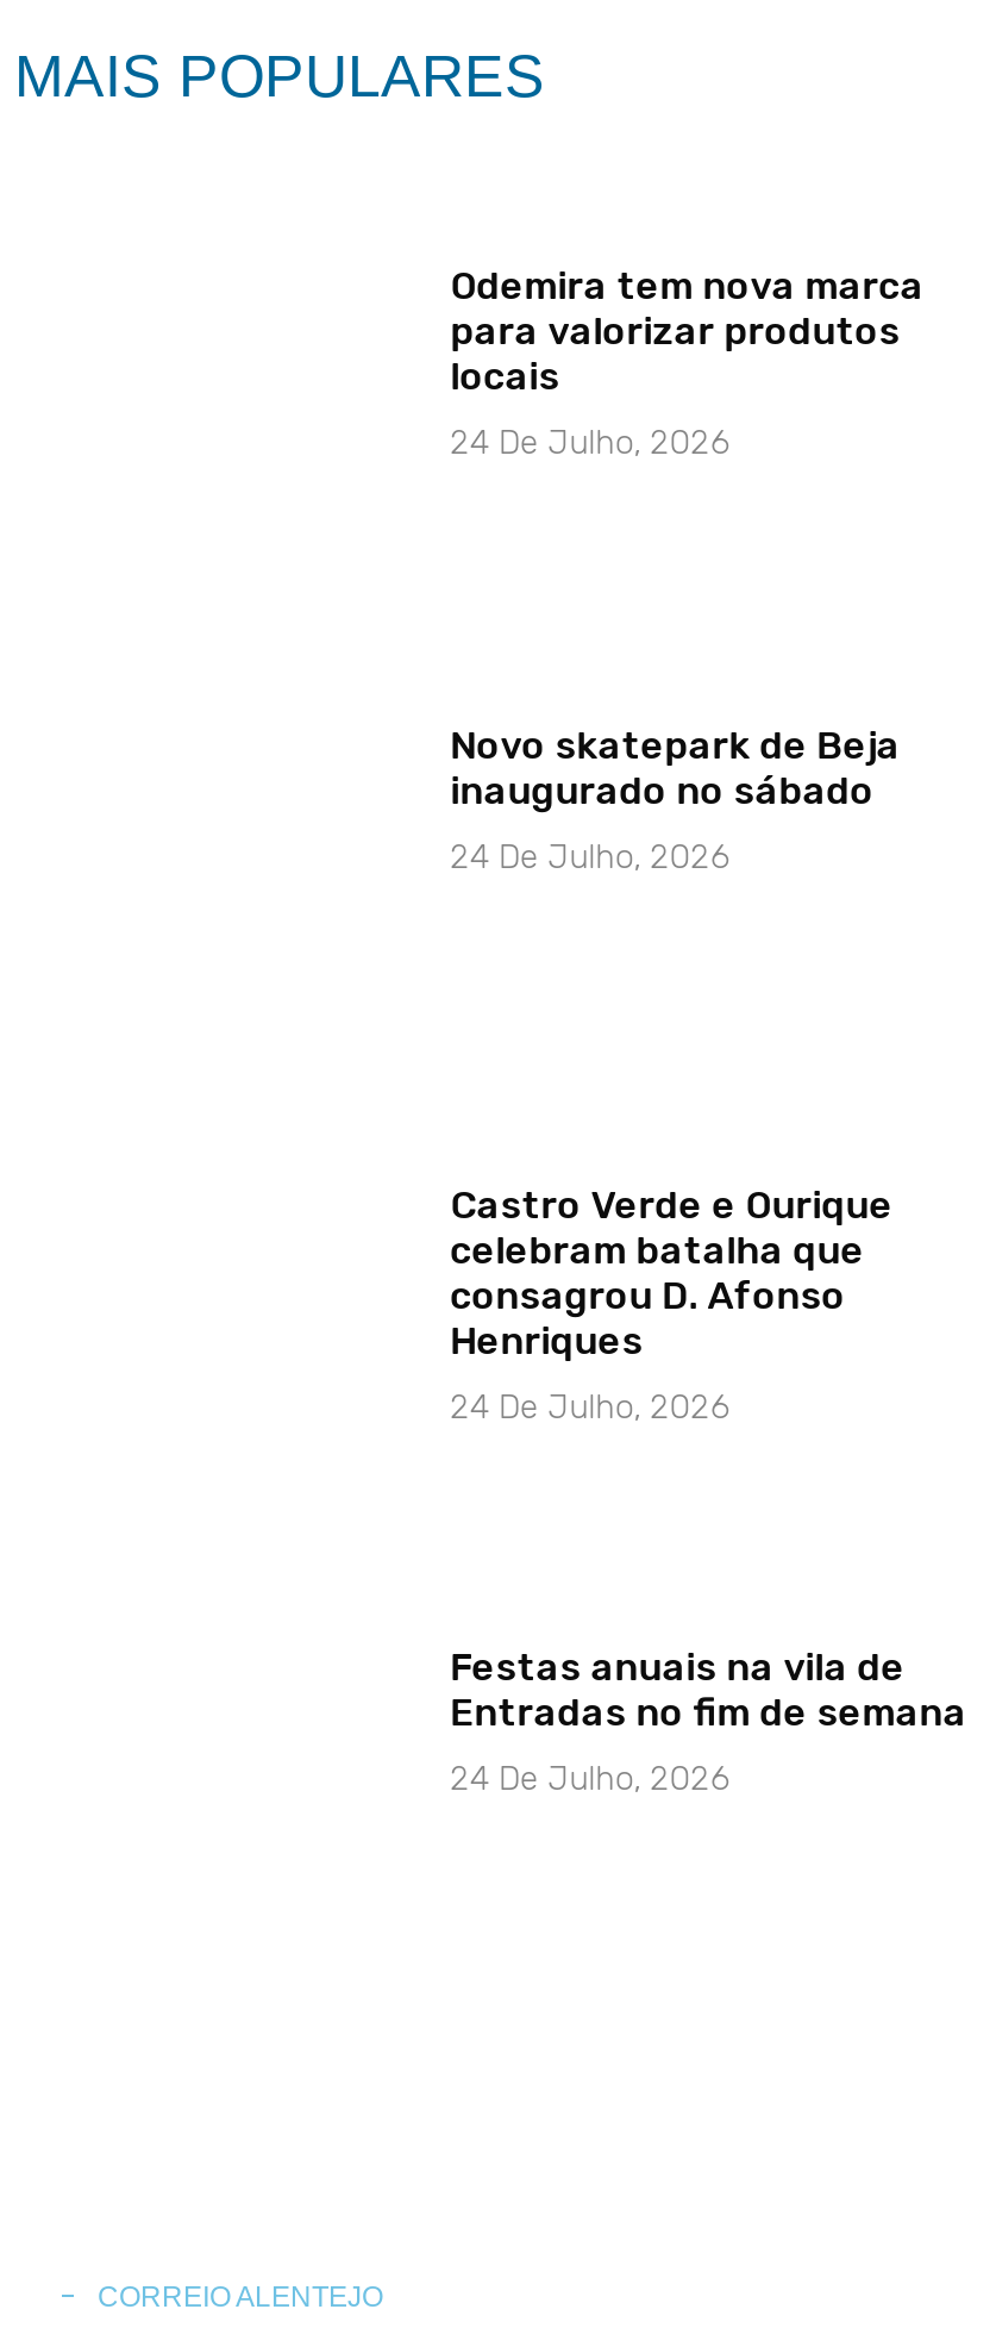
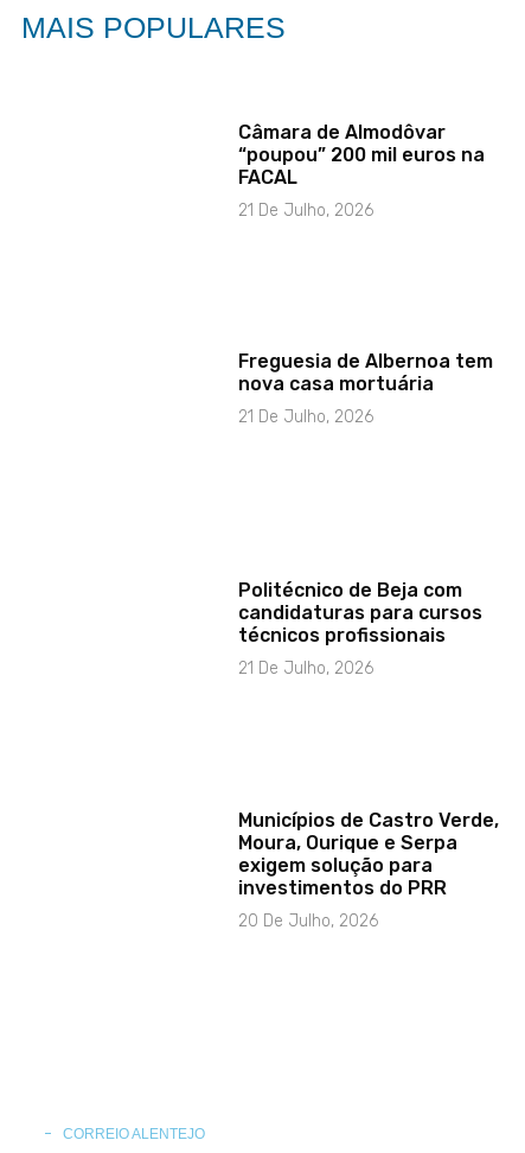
[450,263,924,399] Odemira tem nova marca | para valorizar produtos | locais -> [238,121,485,189] Câmara de Almodôvar | “poupou” 200 mil euros na | FACAL
[450,423,729,463] 24 De Julho, 2026 -> [238,200,374,221] 21 De Julho, 2026
[450,723,900,814] Novo skatepark de Beja | inaugurado no sábado -> [238,350,493,395] Freguesia de Albernoa tem | nova casa mortuária
[450,838,729,878] 24 De Julho, 2026 -> [238,407,374,427] 21 De Julho, 2026
[450,1183,893,1364] Castro Verde e Ourique | celebram batalha que | consagrou D. Afonso | Henriques -> [238,579,483,647] Politécnico de Beja com | candidaturas para cursos | técnicos profissionais
[450,1388,729,1429] 24 De Julho, 2026 -> [238,659,374,679] 21 De Julho, 2026
[450,1644,967,1734] Festas anuais na vila de | Entradas no fim de semana -> [238,809,499,899] Municípios de Castro Verde, | Moura, Ourique e Serpa | exigem solução para | investimentos do PRR
[450,1758,729,1798] 24 De Julho, 2026 -> [238,911,378,931] 20 De Julho, 2026

